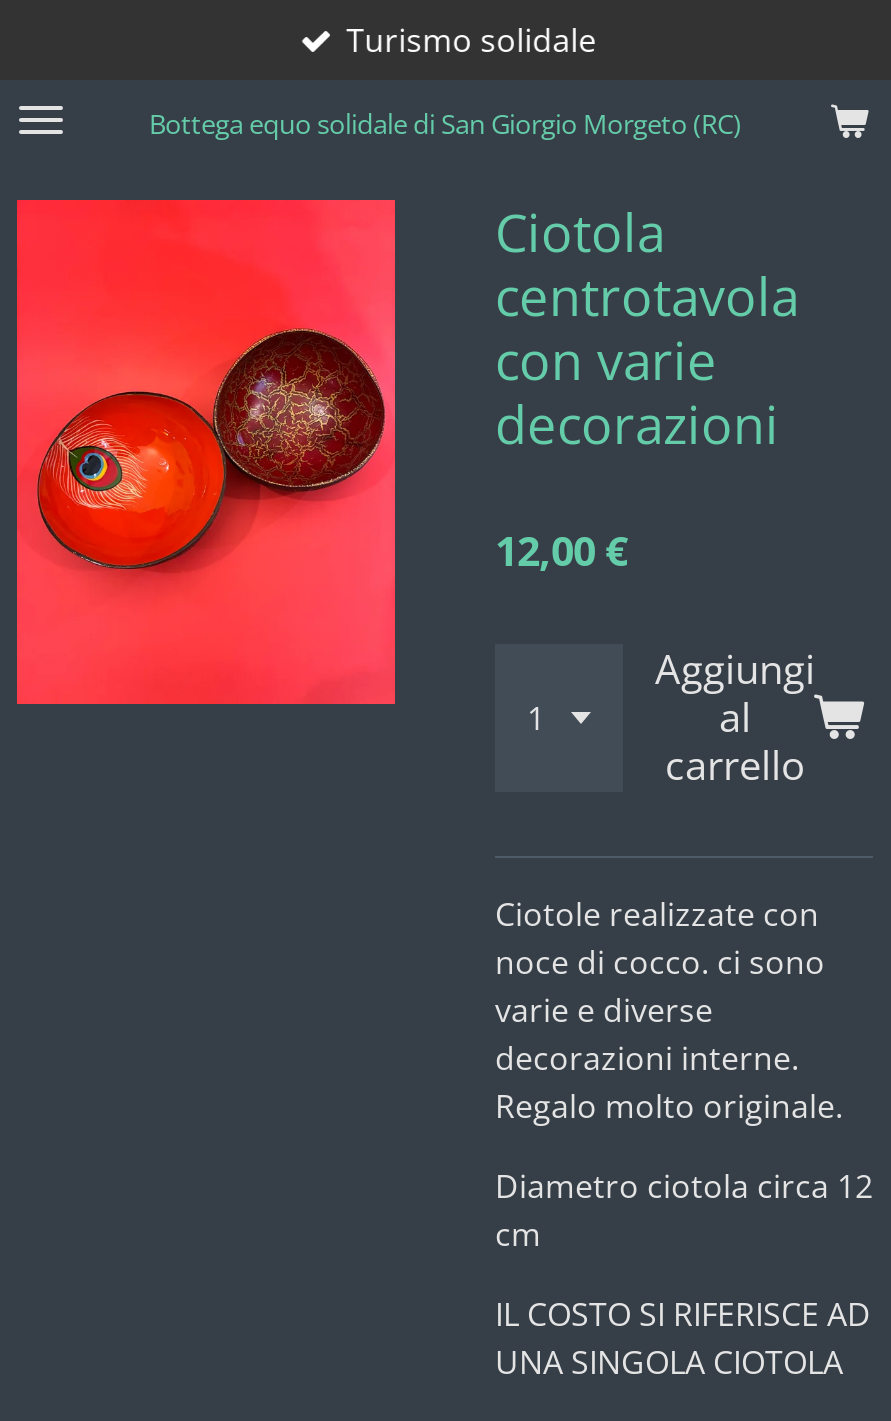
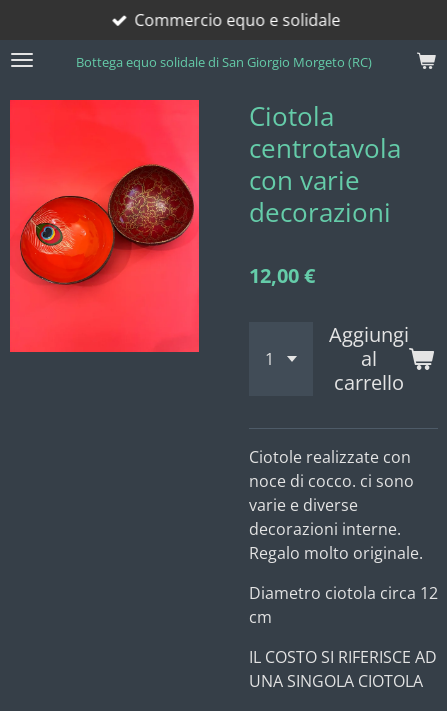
[346,18,596,62] Turismo solidale -> [134,9,340,31] Commercio equo e solidale

